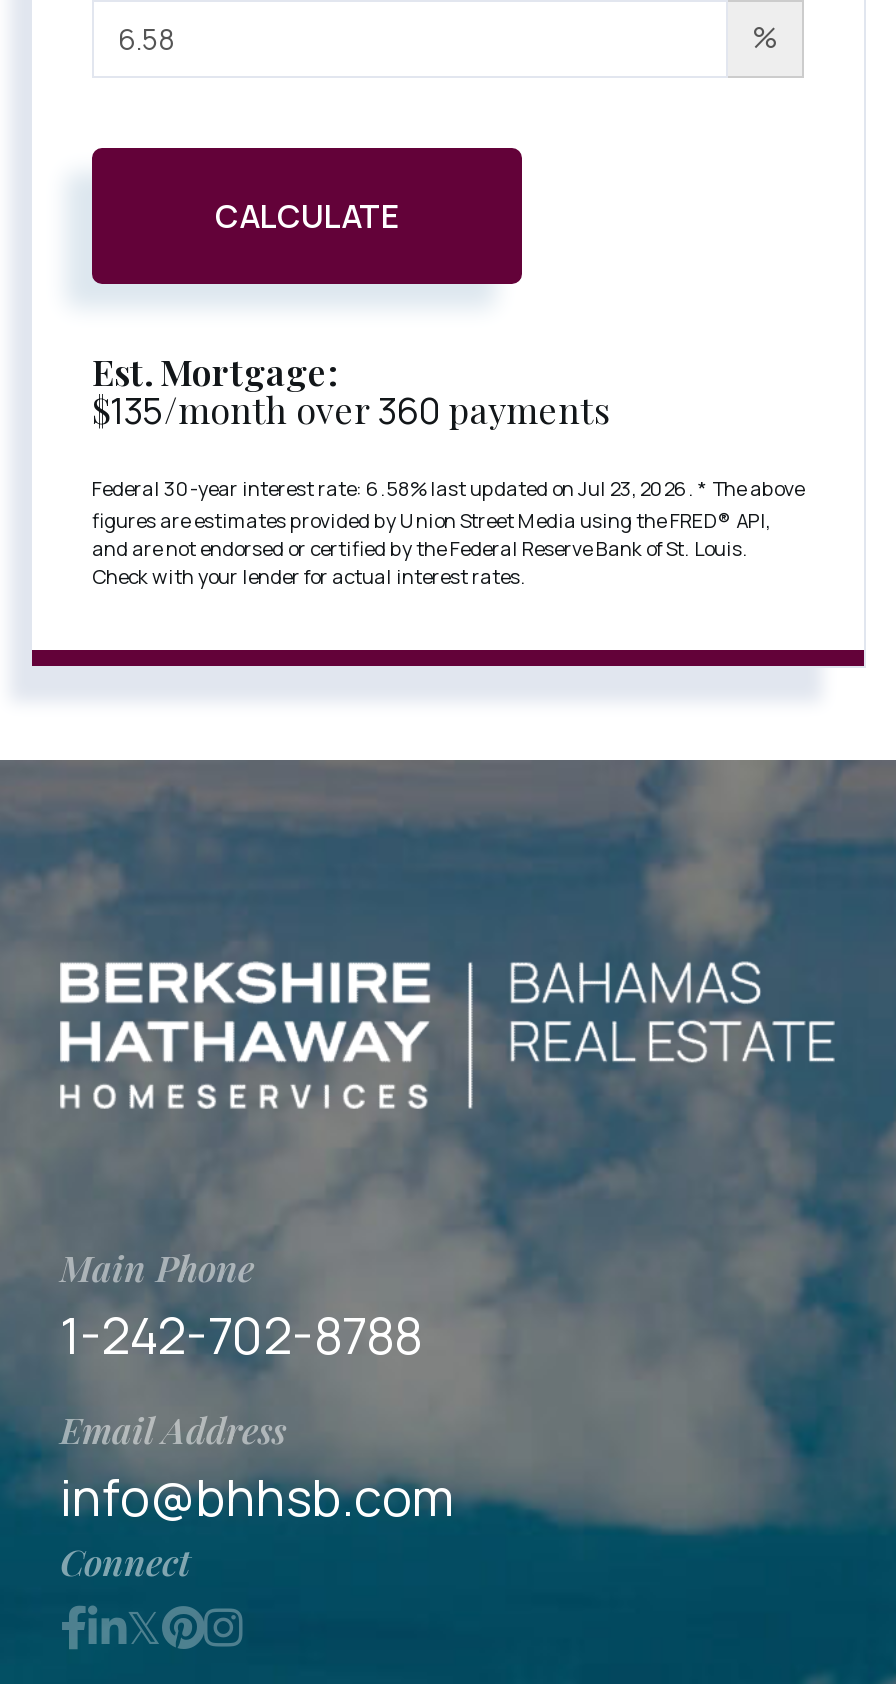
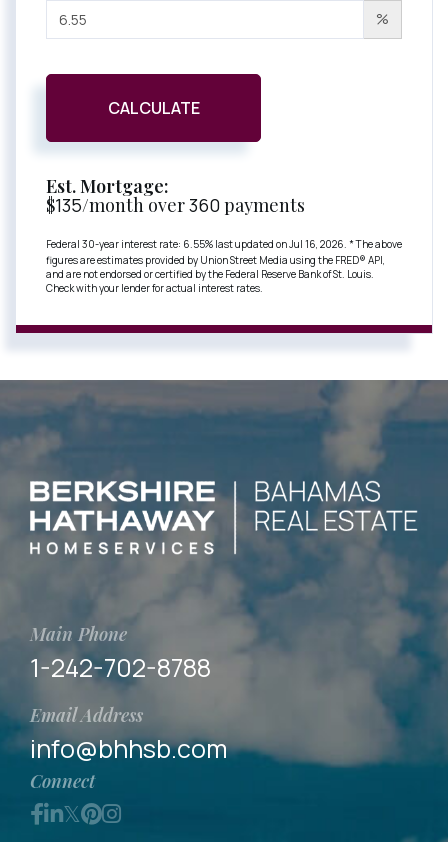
[92,474,804,502] Federal 30-year interest rate: 6.58% last updated on Jul 23, 2026. * The above -> [46,237,402,251] Federal 30-year interest rate: 6.55% last updated on Jul 16, 2026. * The above

